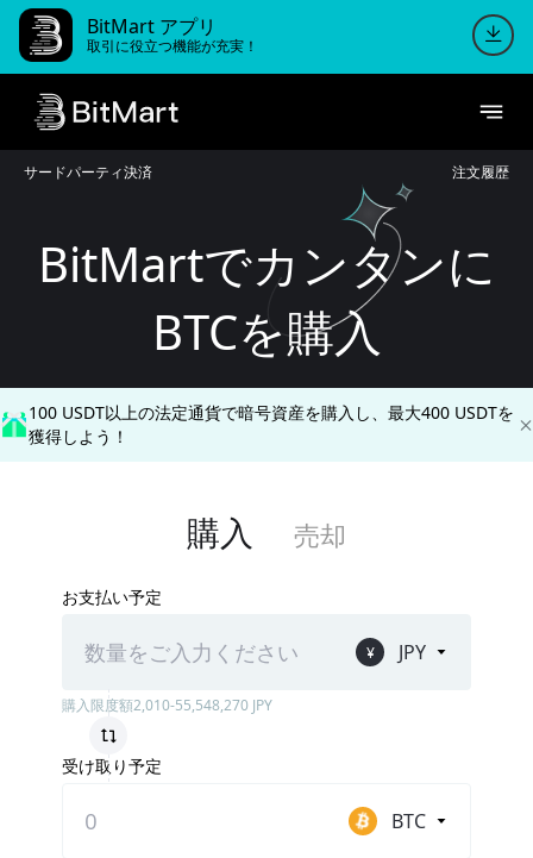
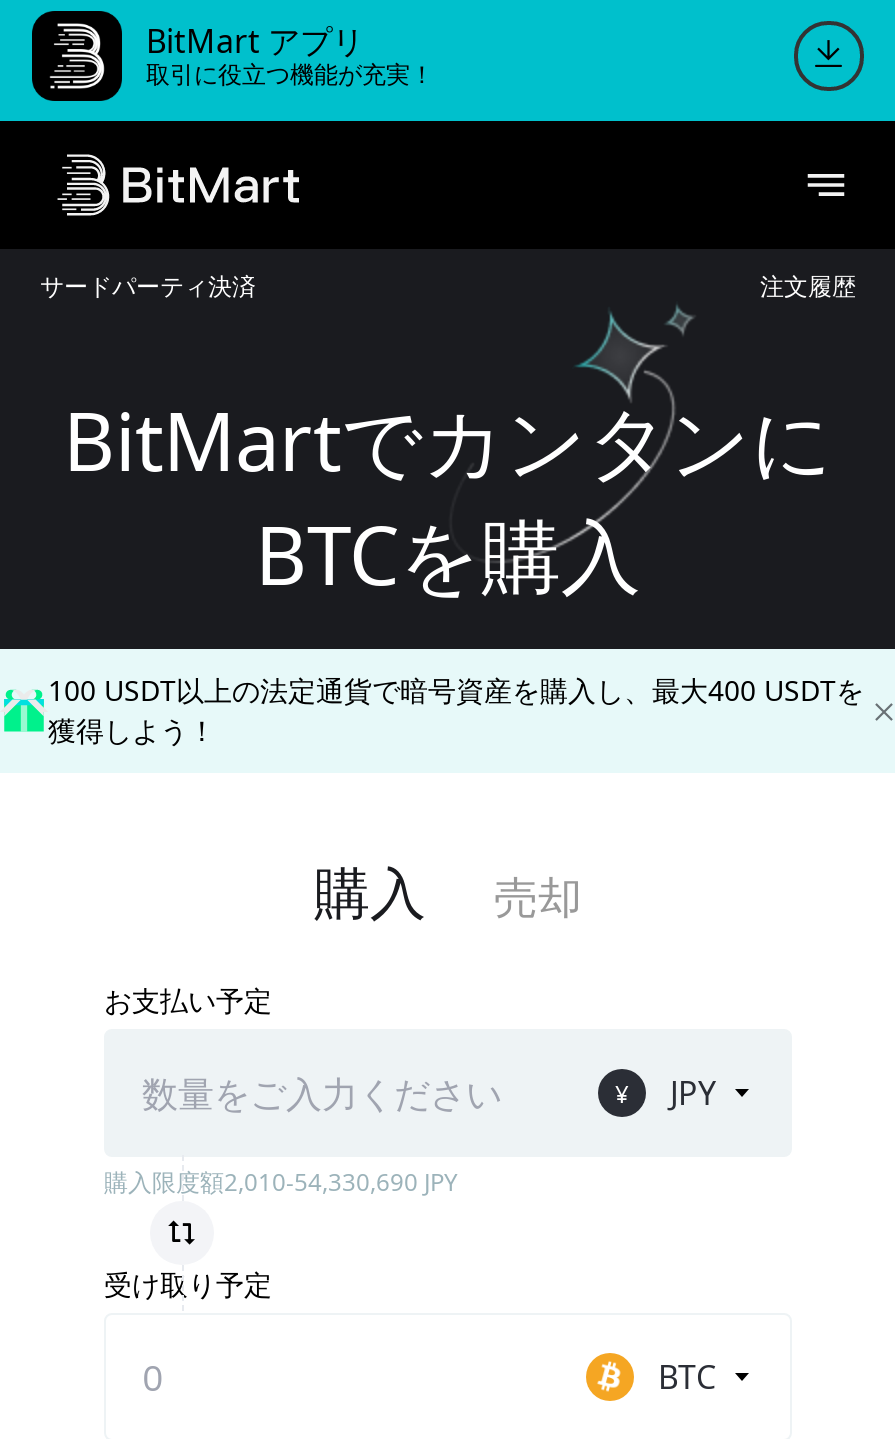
[62,695,272,715] 購入限度額2,010-55,548,270 JPY -> [104,1165,458,1199] 購入限度額2,010-54,330,690 JPY

